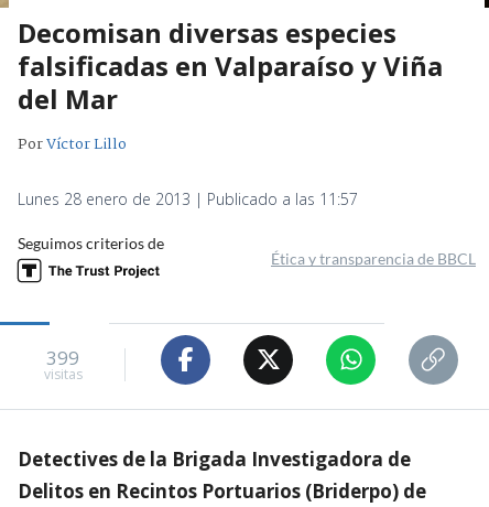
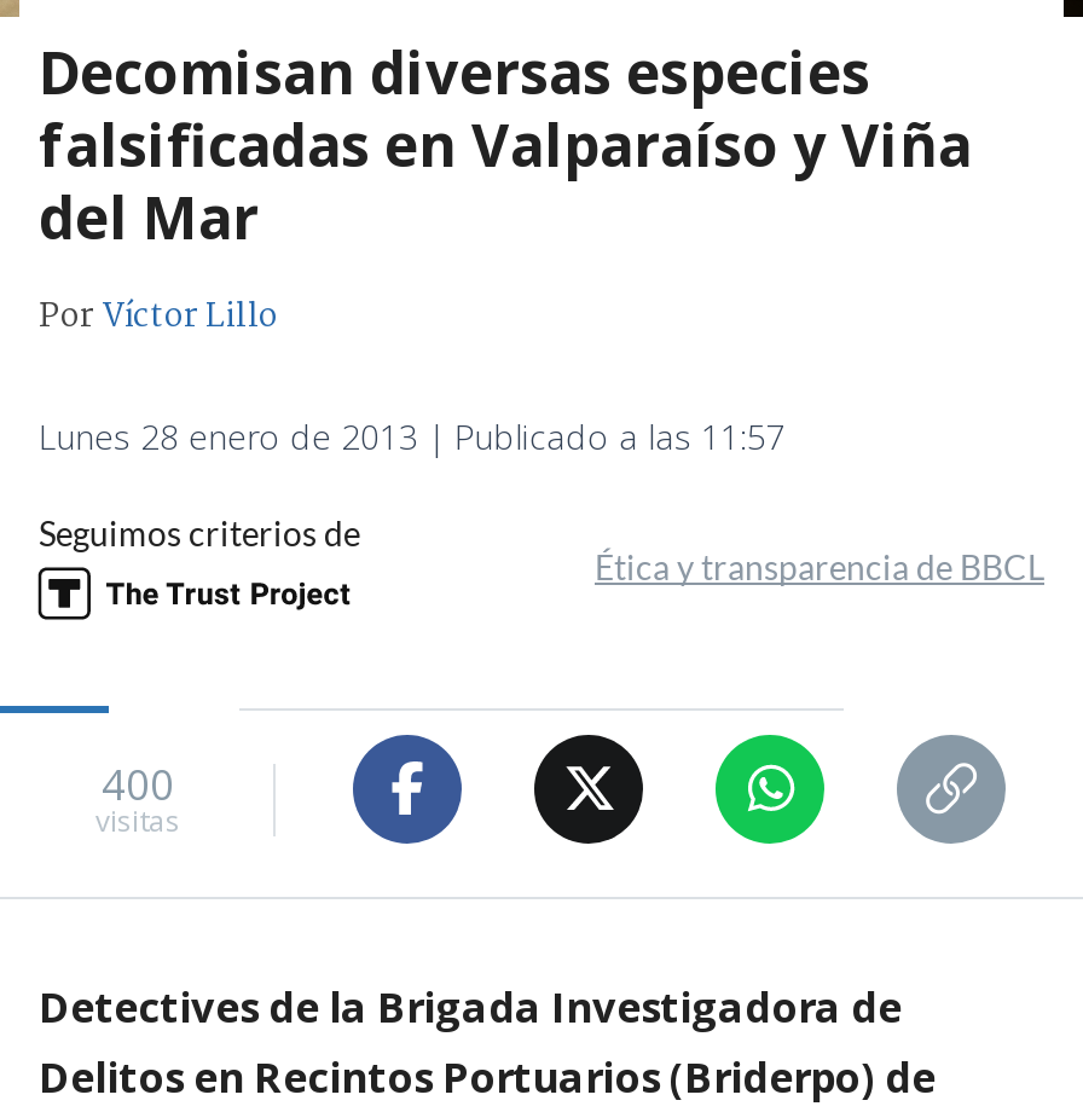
[46,345,79,371] 399 -> [102,757,174,813] 400

